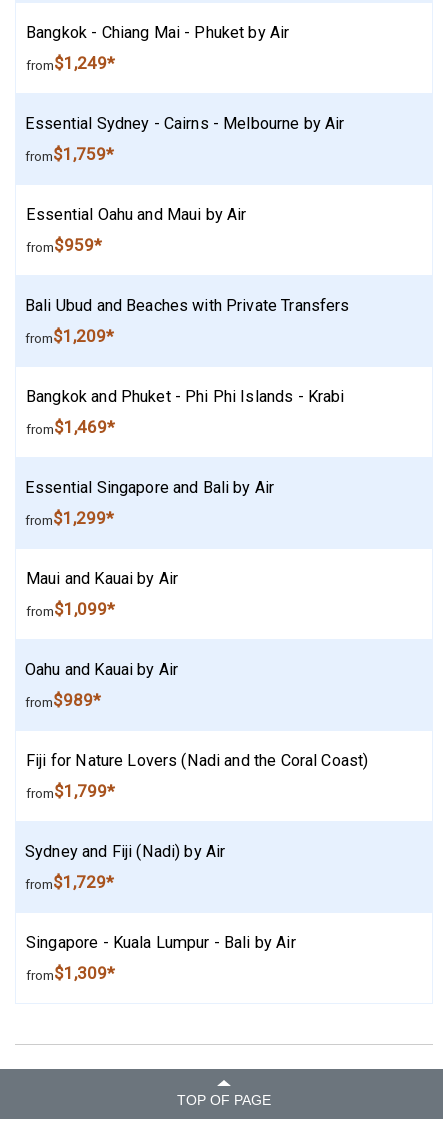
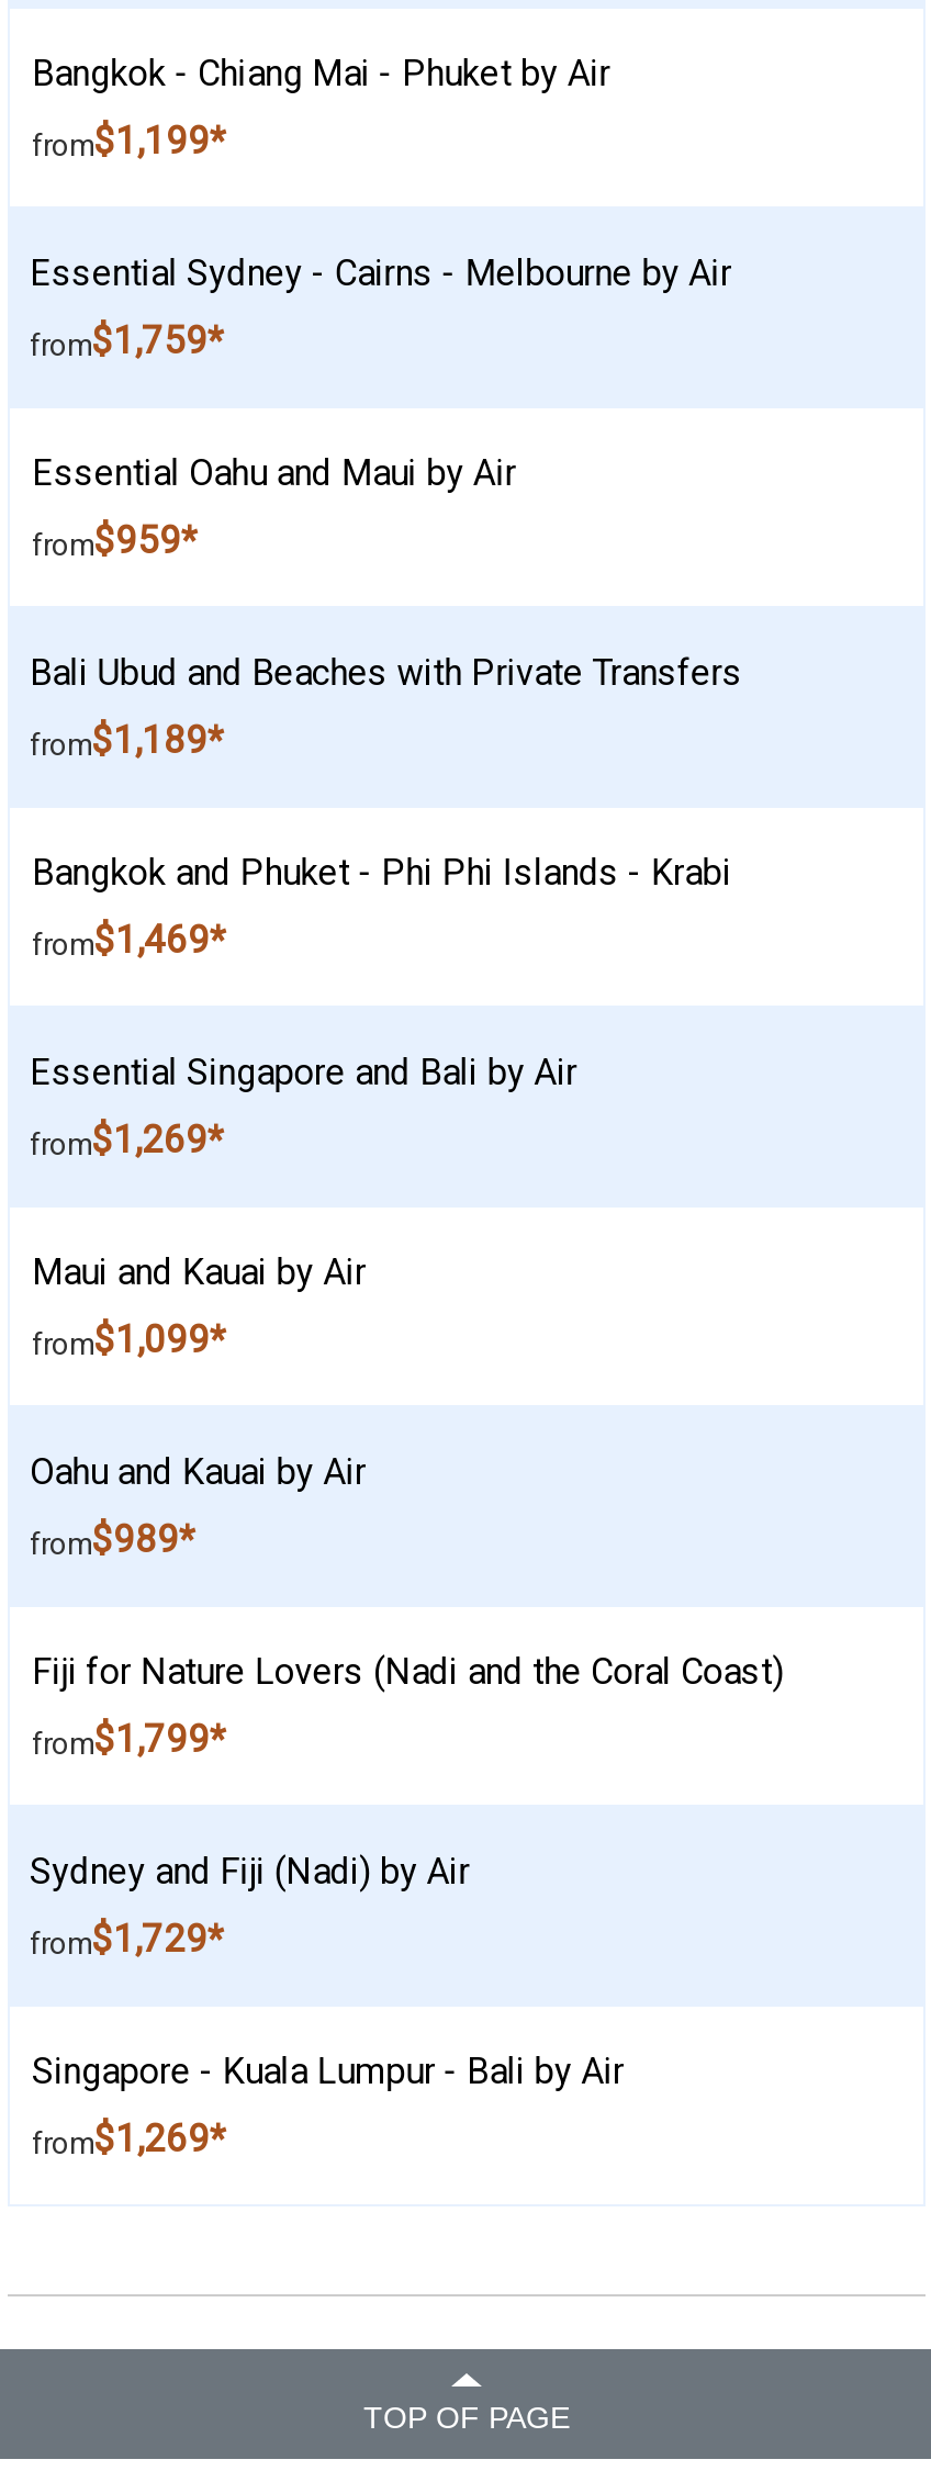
[26,53,115,73] from$1,249* -> [32,119,227,162] from$1,199*
[25,326,114,346] from$1,209* -> [30,718,225,762] from$1,189*
[25,508,114,528] from$1,299* -> [30,1118,225,1161] from$1,269*
[26,963,115,983] from$1,309* -> [32,2116,227,2160] from$1,269*

